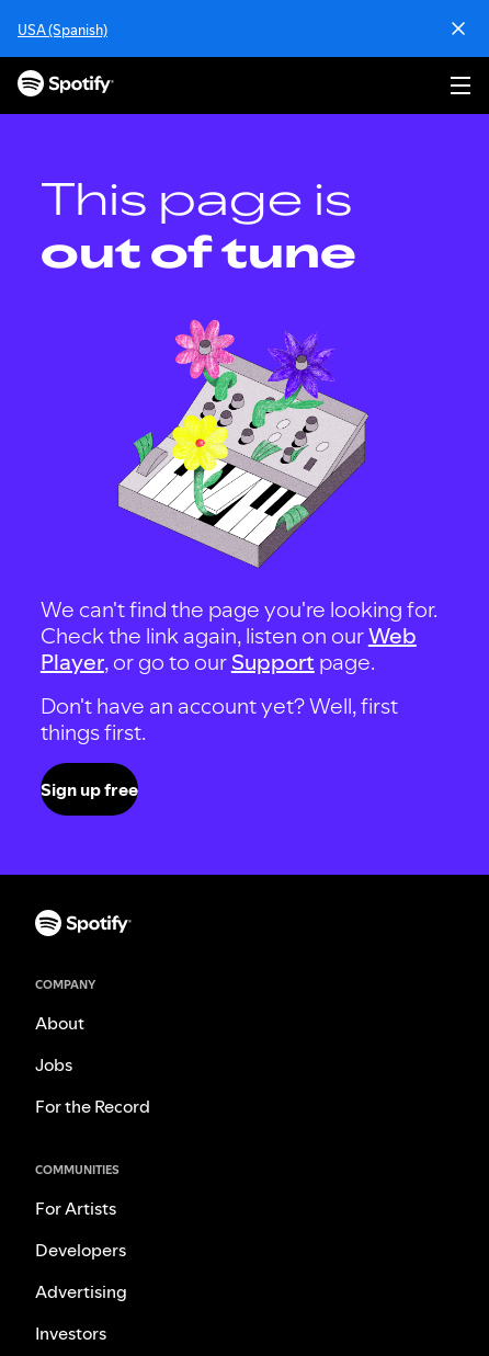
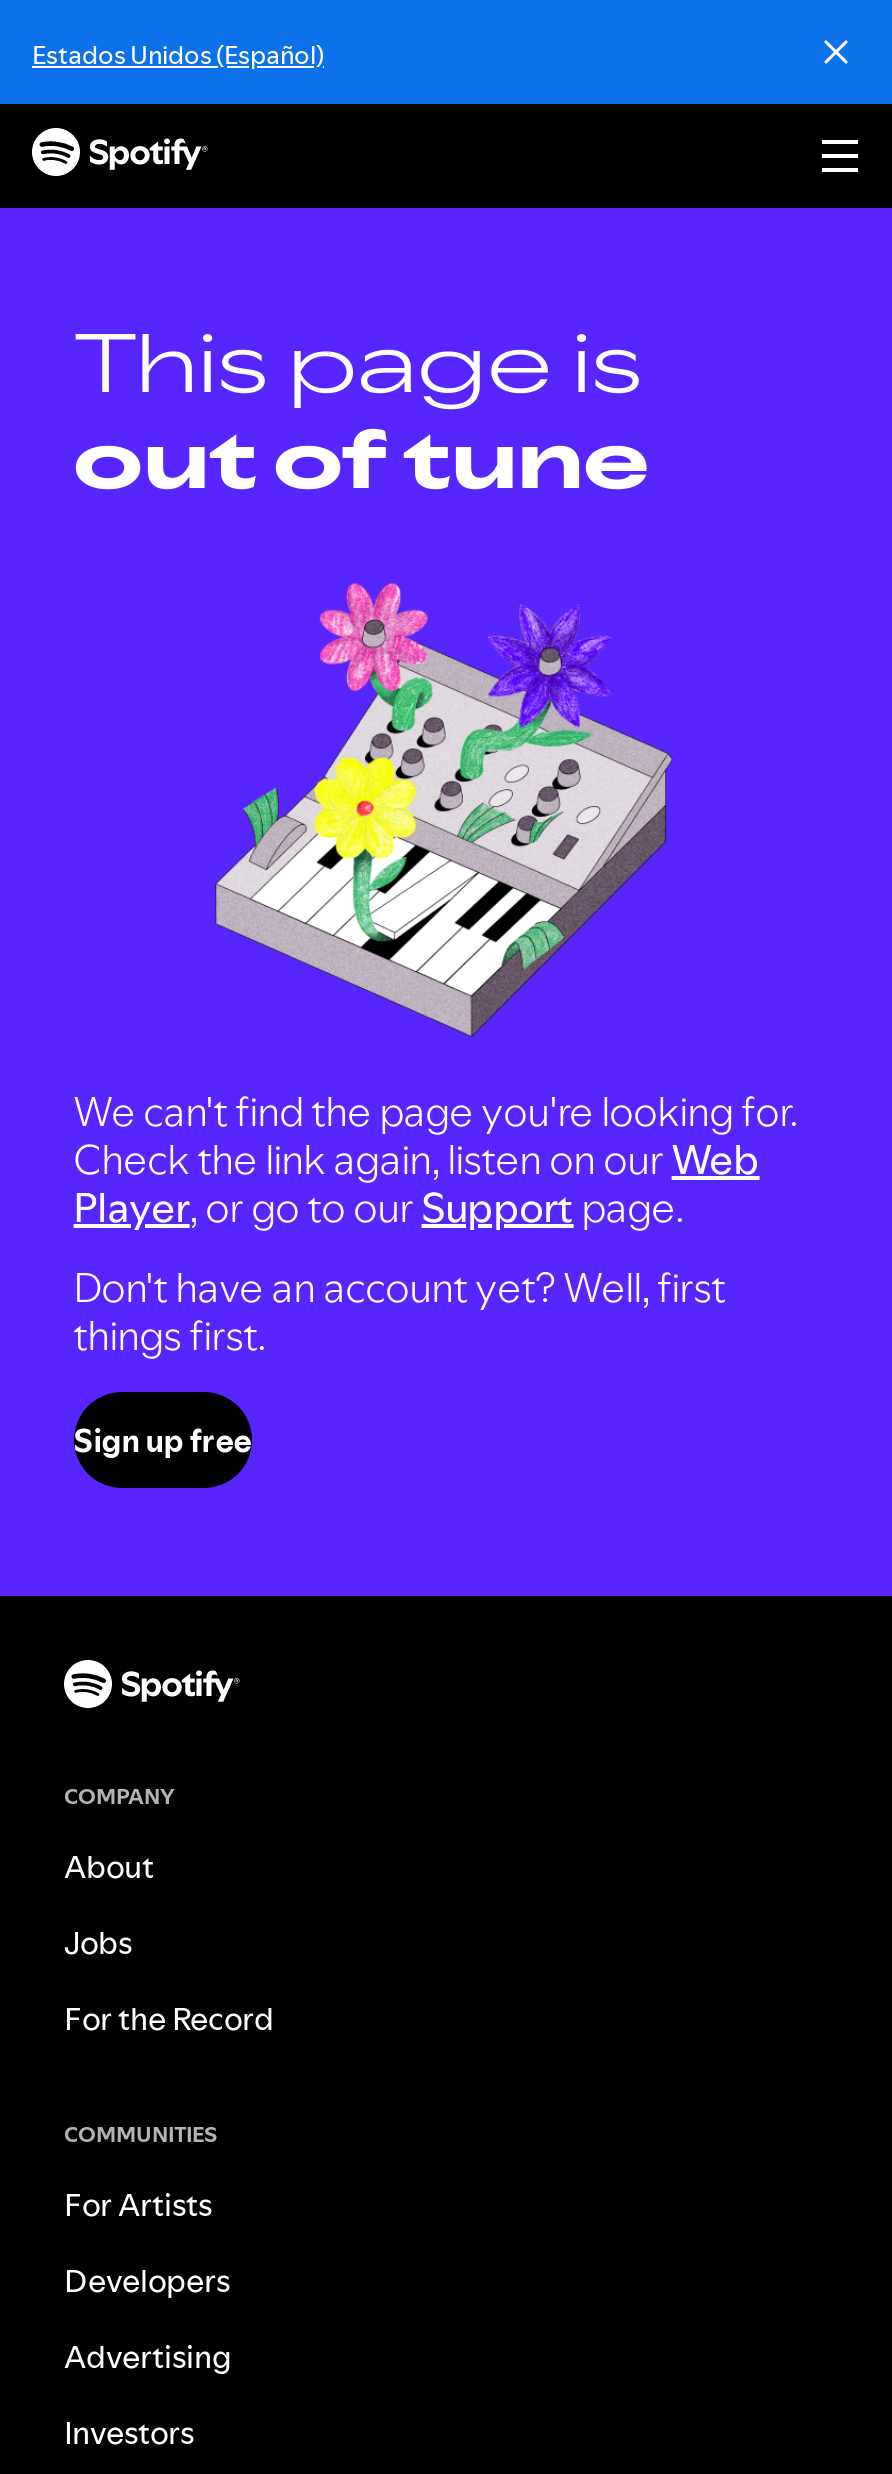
[18,20,107,39] USA (Spanish) -> [32,36,324,72] Estados Unidos (Español)

